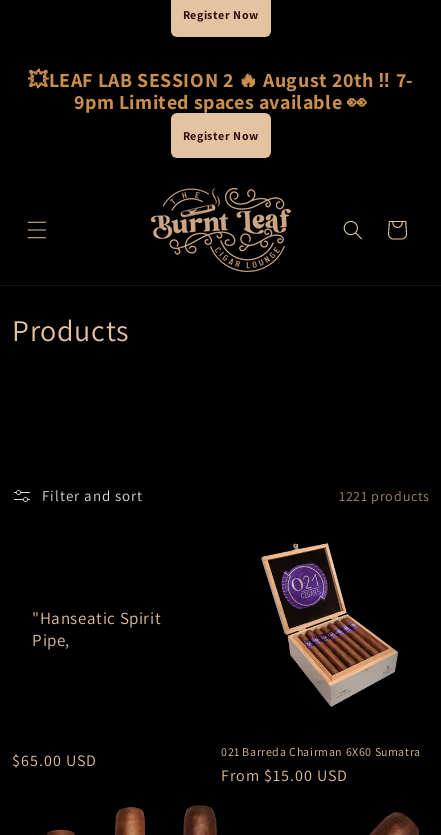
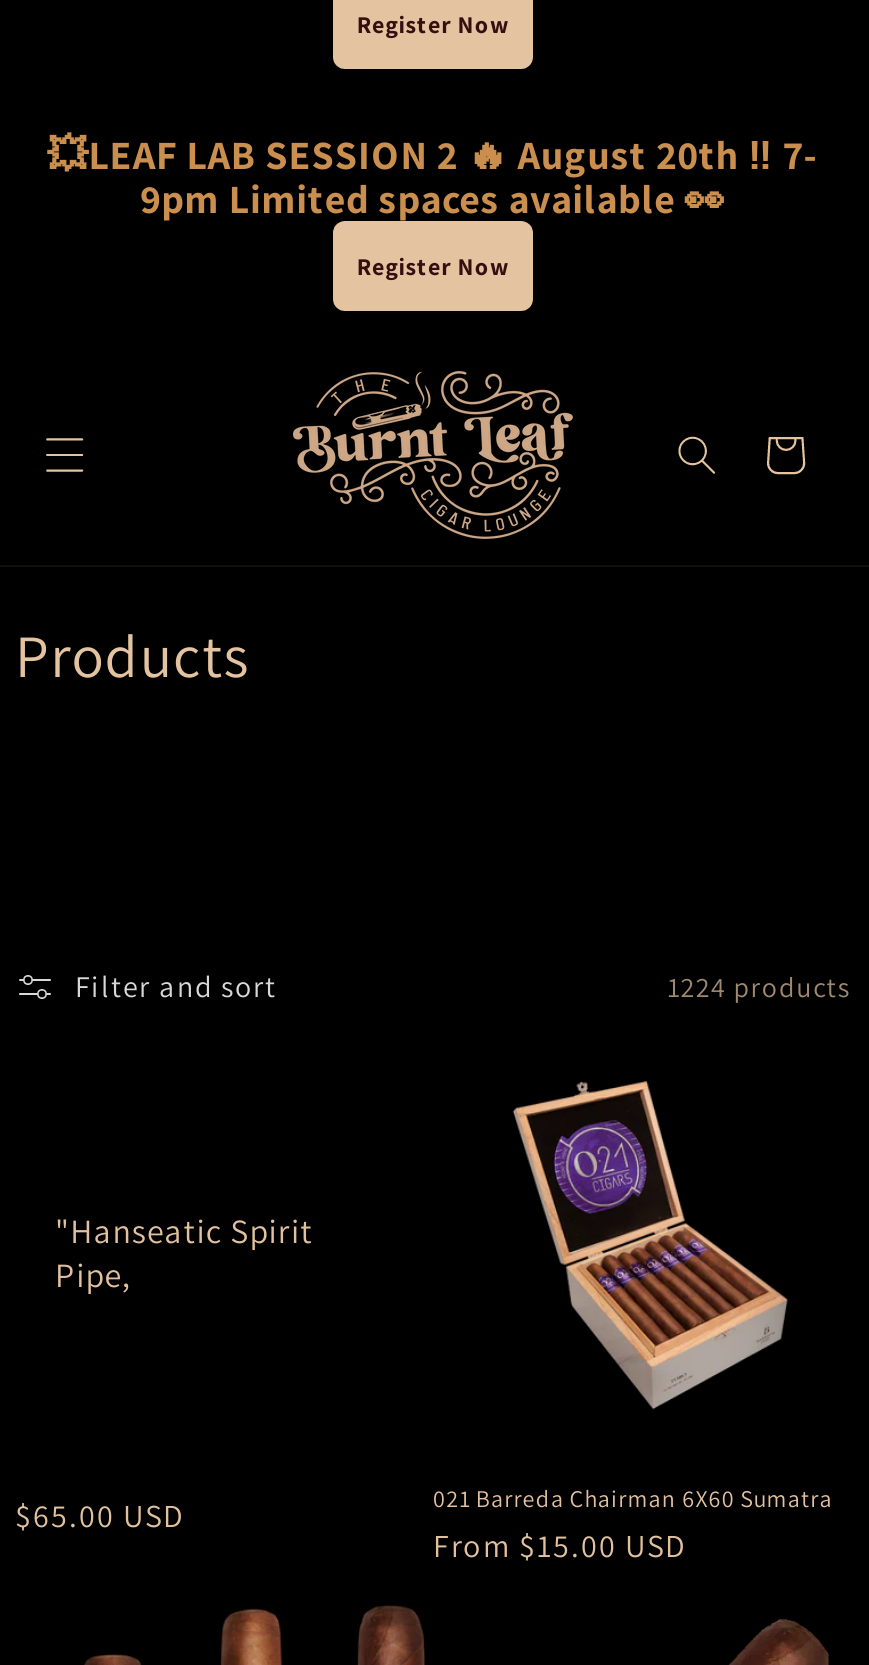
[339,486,430,504] 1221 products -> [667,968,851,1004] 1224 products

